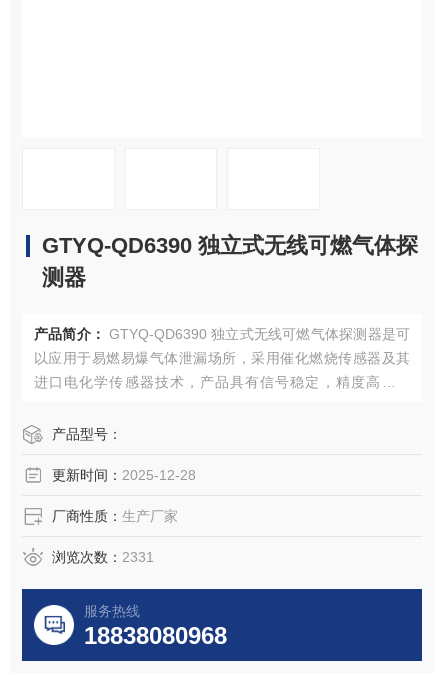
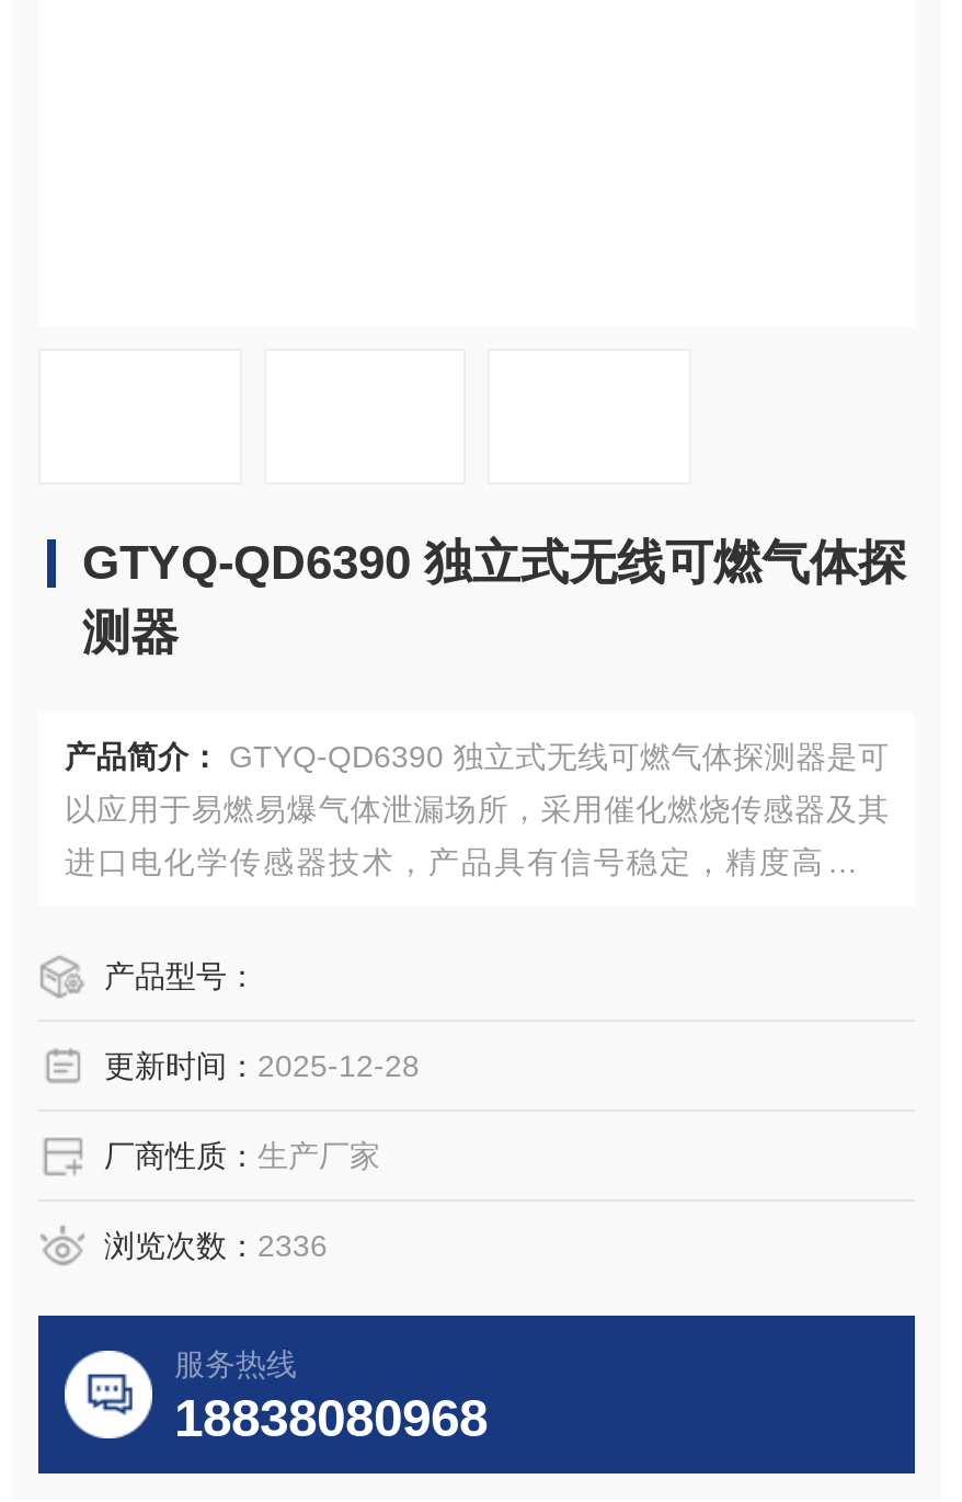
[52,549,154,565] 浏览次数：2331 -> [104,1228,328,1263] 浏览次数：2336

